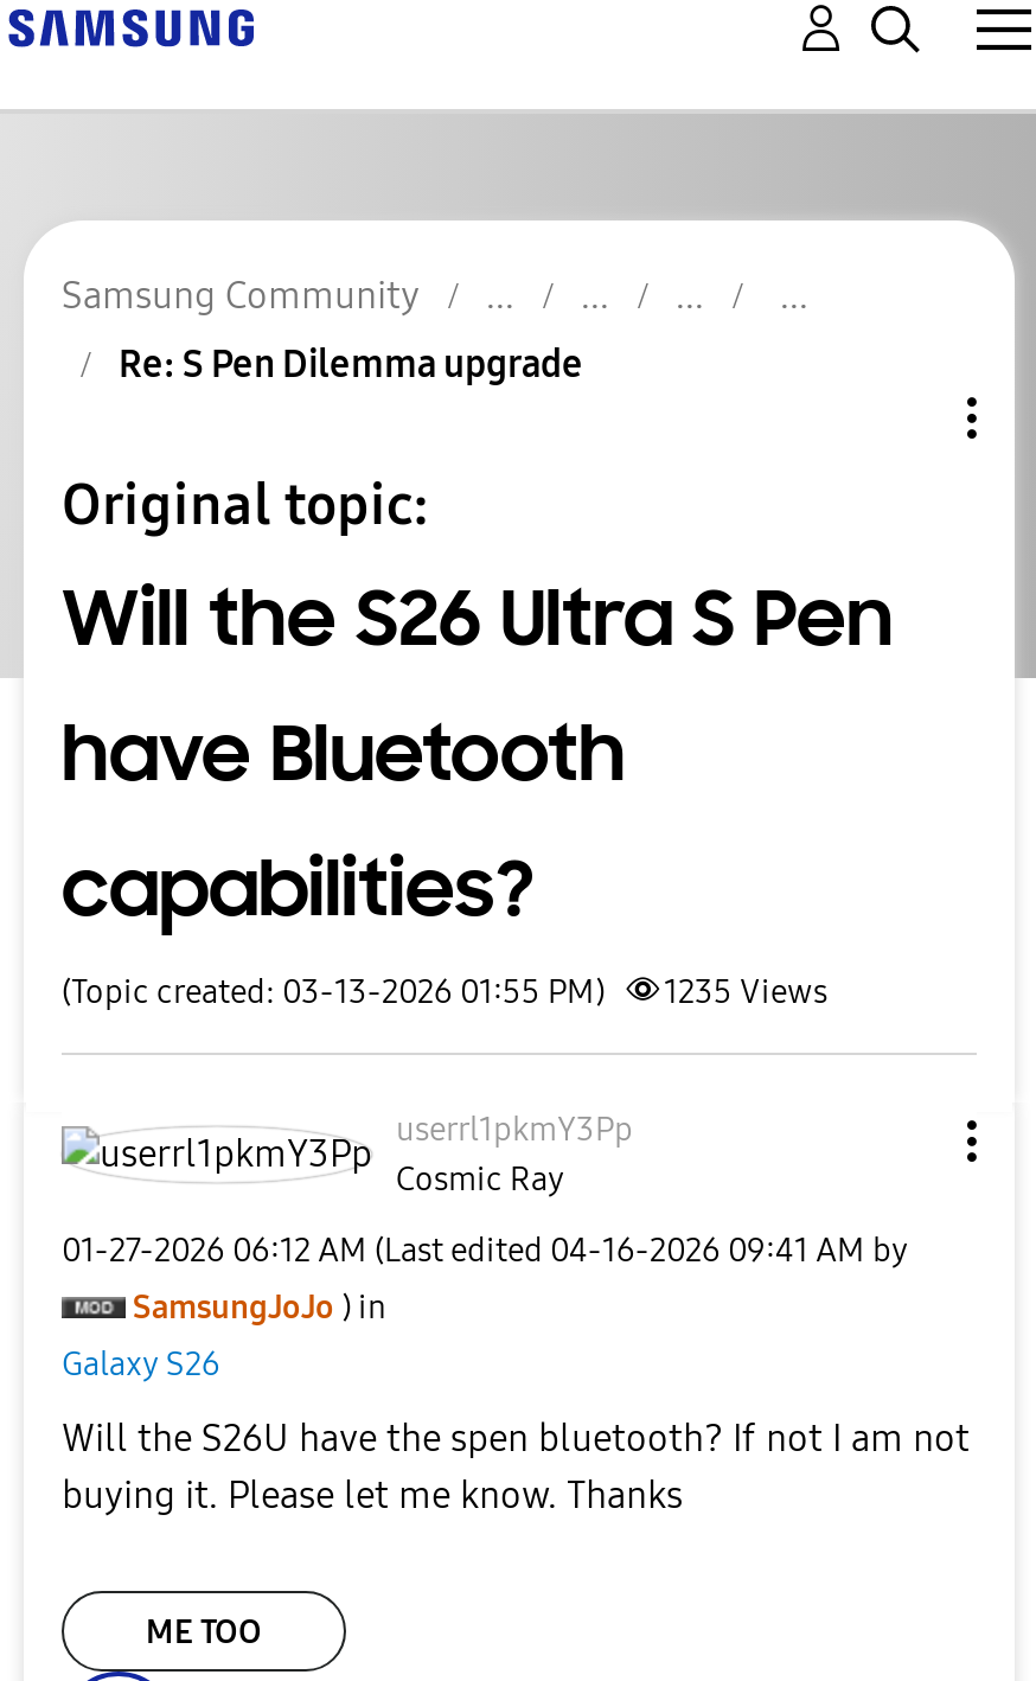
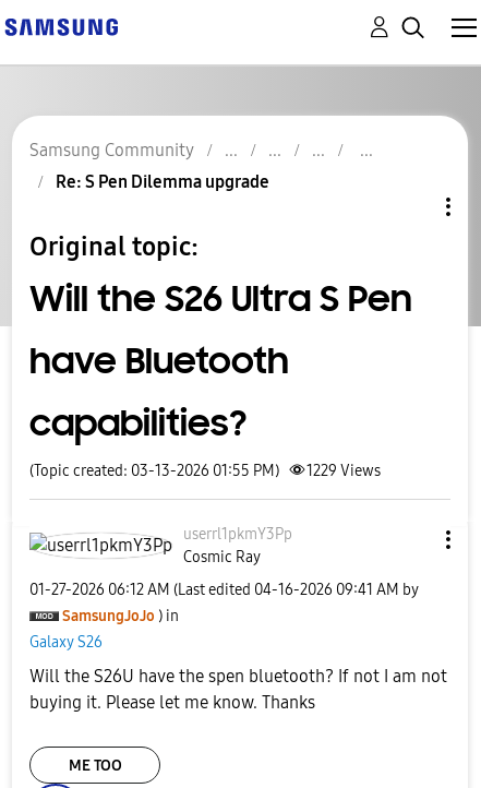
[62,972,827,1012] (Topic created: 03-13-2026 01:55 PM) 1235 Views -> [29,462,381,480] (Topic created: 03-13-2026 01:55 PM) 1229 Views

